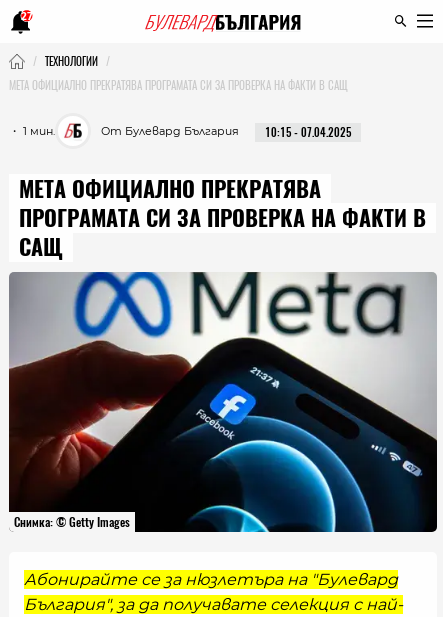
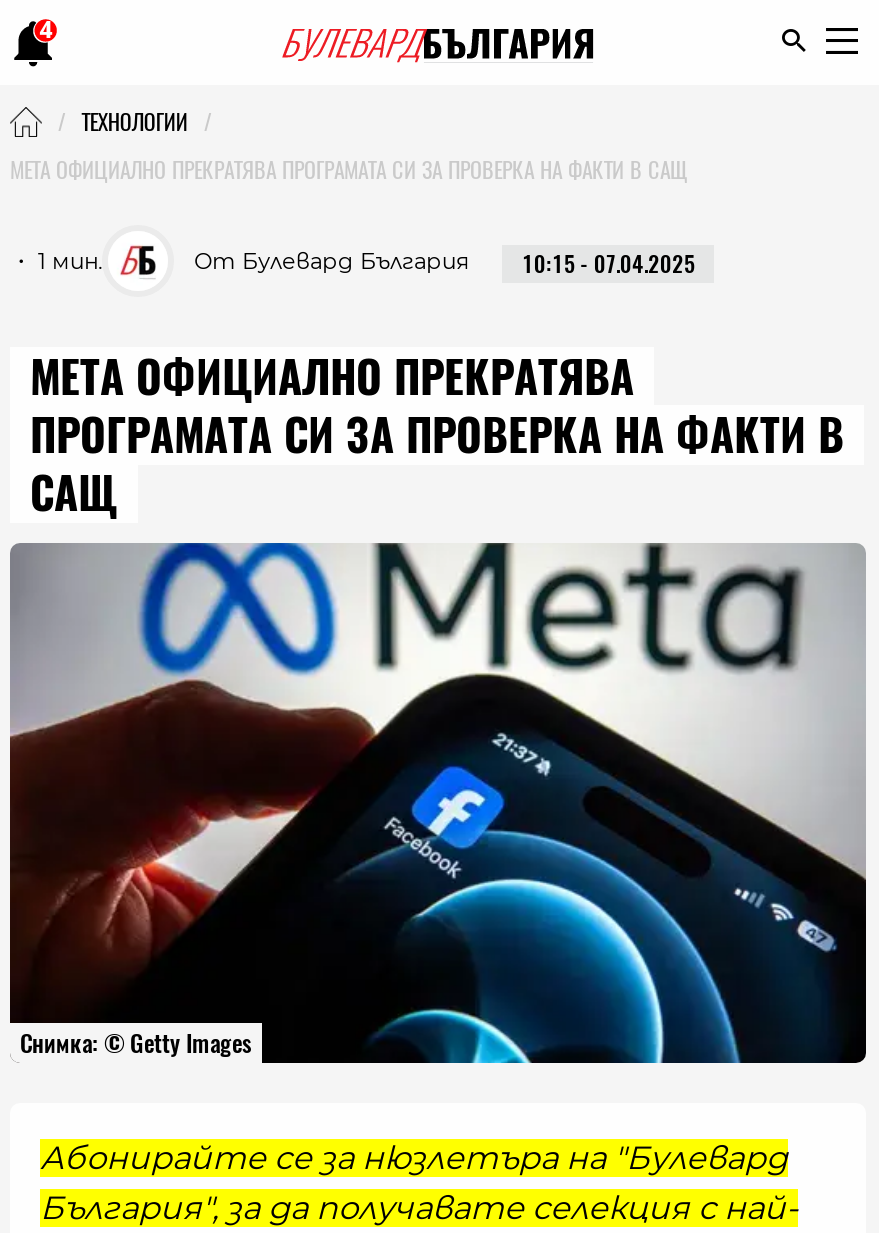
[21,9,33,23] 27 -> [40,12,53,45] 4

